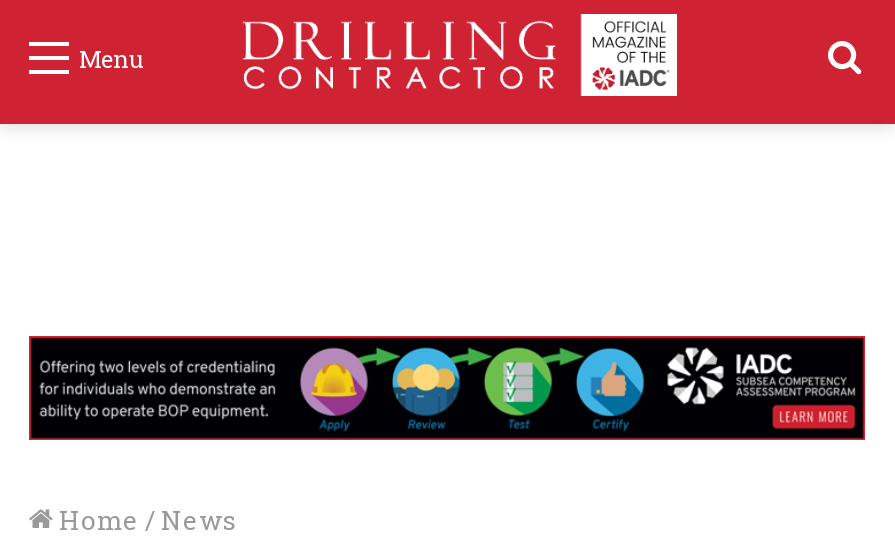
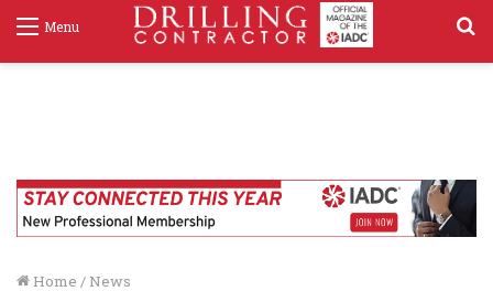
[29,334,867,442] [image] -> [15,179,478,238] [image]

